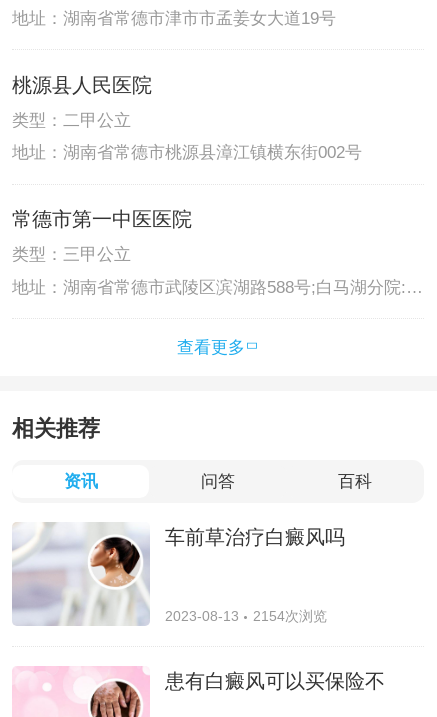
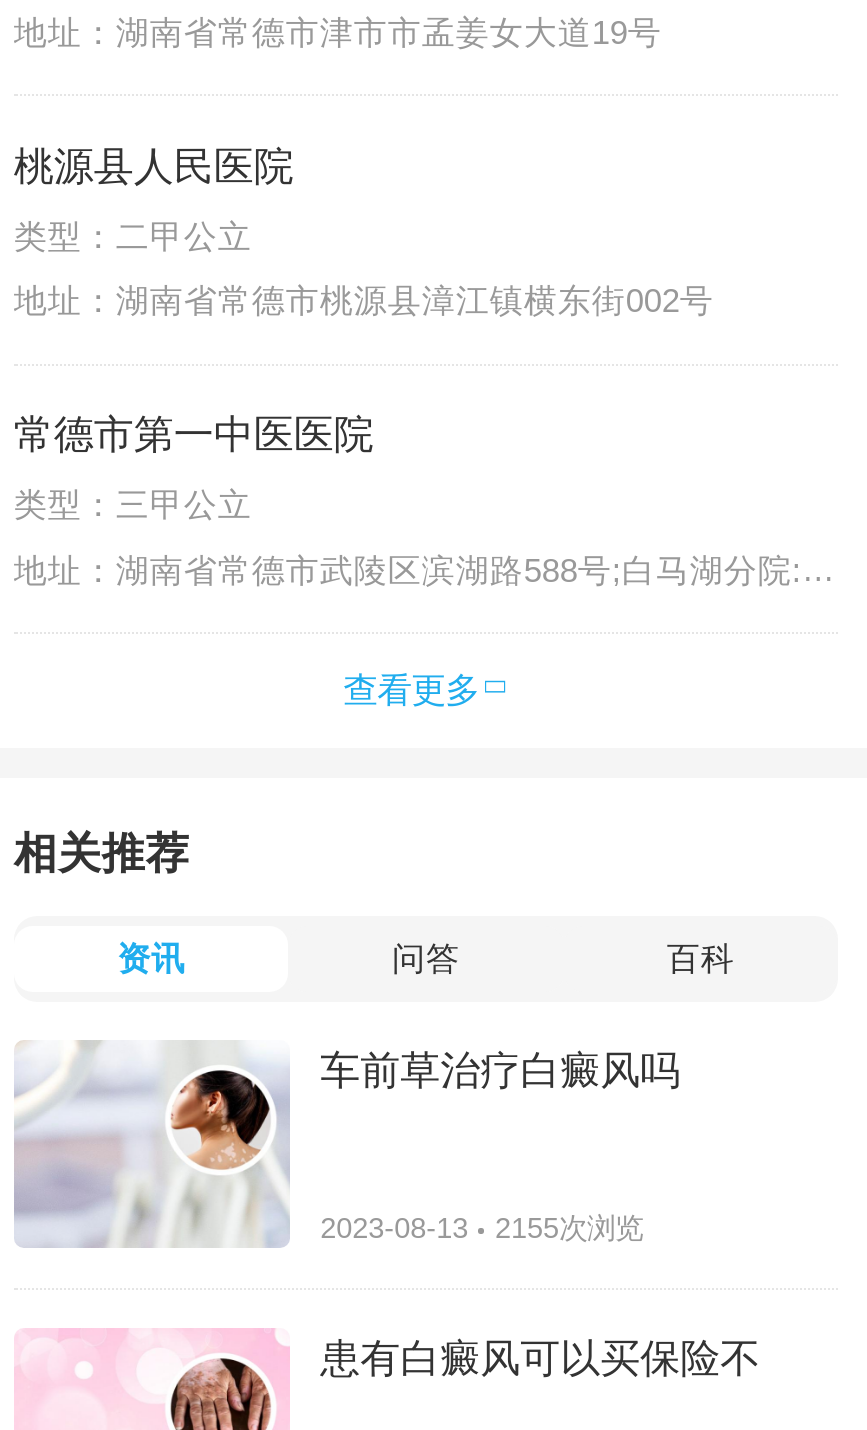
[165,608,326,624] 2023-08-13 2154次浏览 -> [320,1212,643,1244] 2023-08-13 2155次浏览

